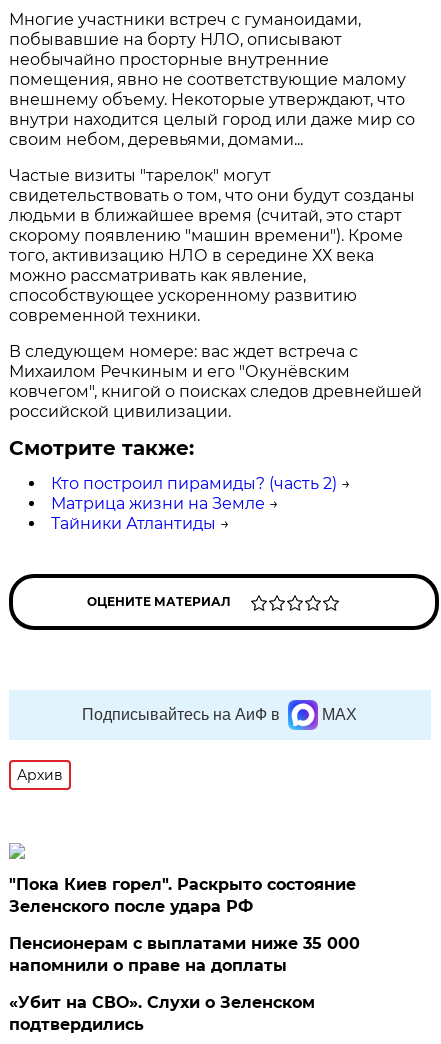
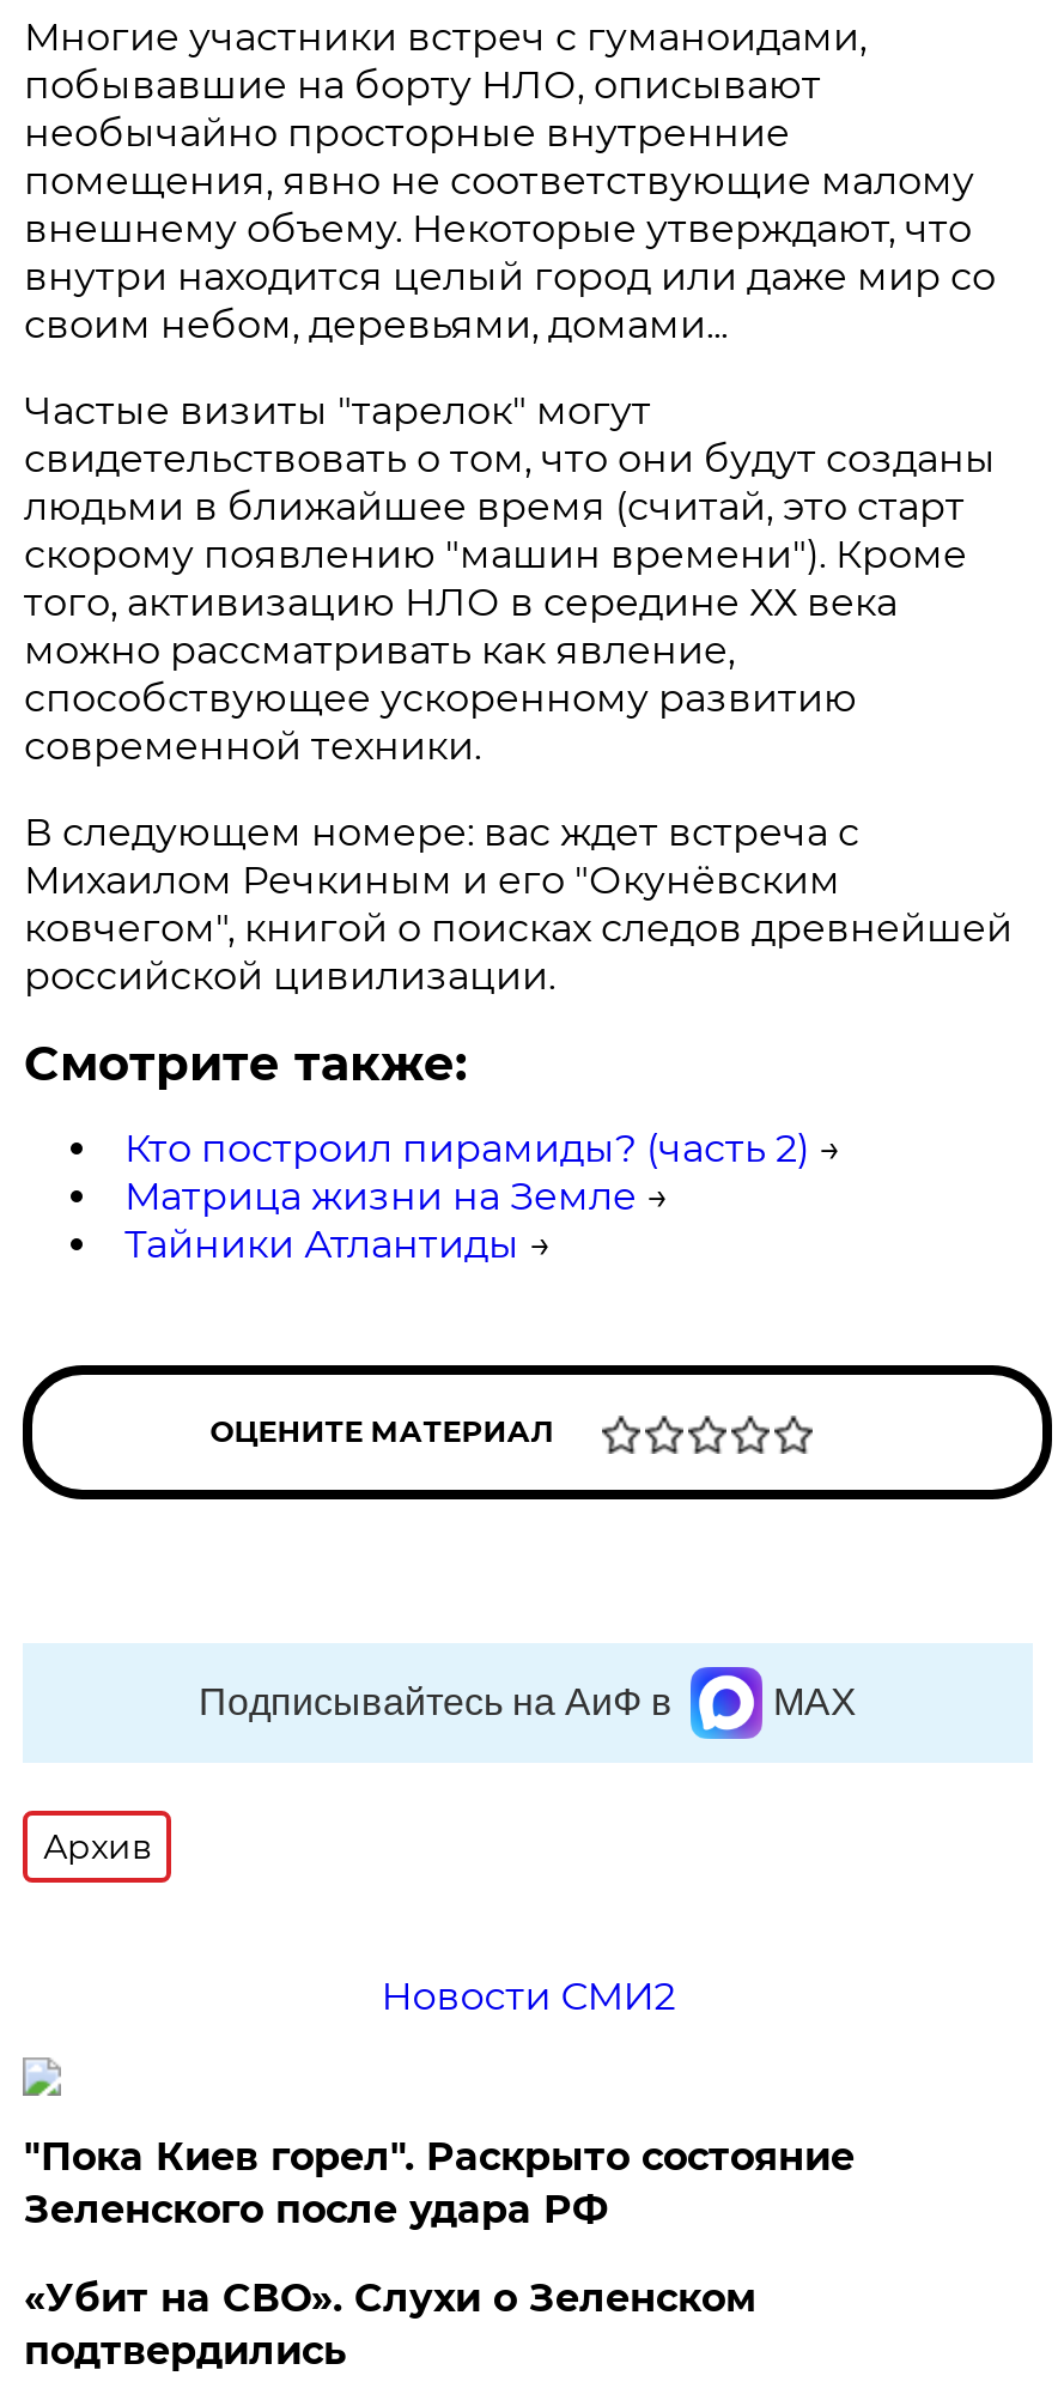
none -> [381,1974,675,2019] Новости СМИ2
moved [9,875,356,916] -> [24,2134,854,2232]: "Пока Киев горел". Раскрыто состояние | Зеленского после удара РФ
[9,934,360,975] Пенсионерам с выплатами ниже 35 000 | напомнили о праве на доплаты -> none

